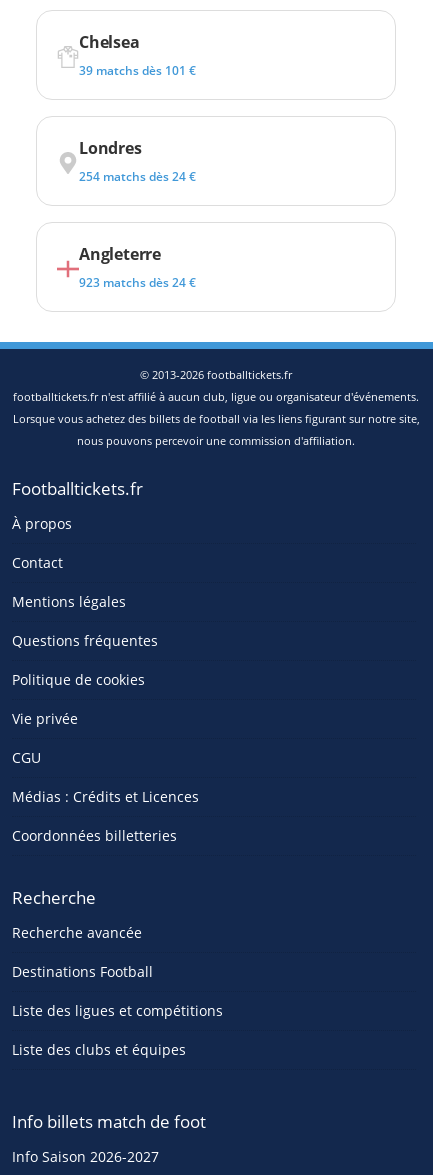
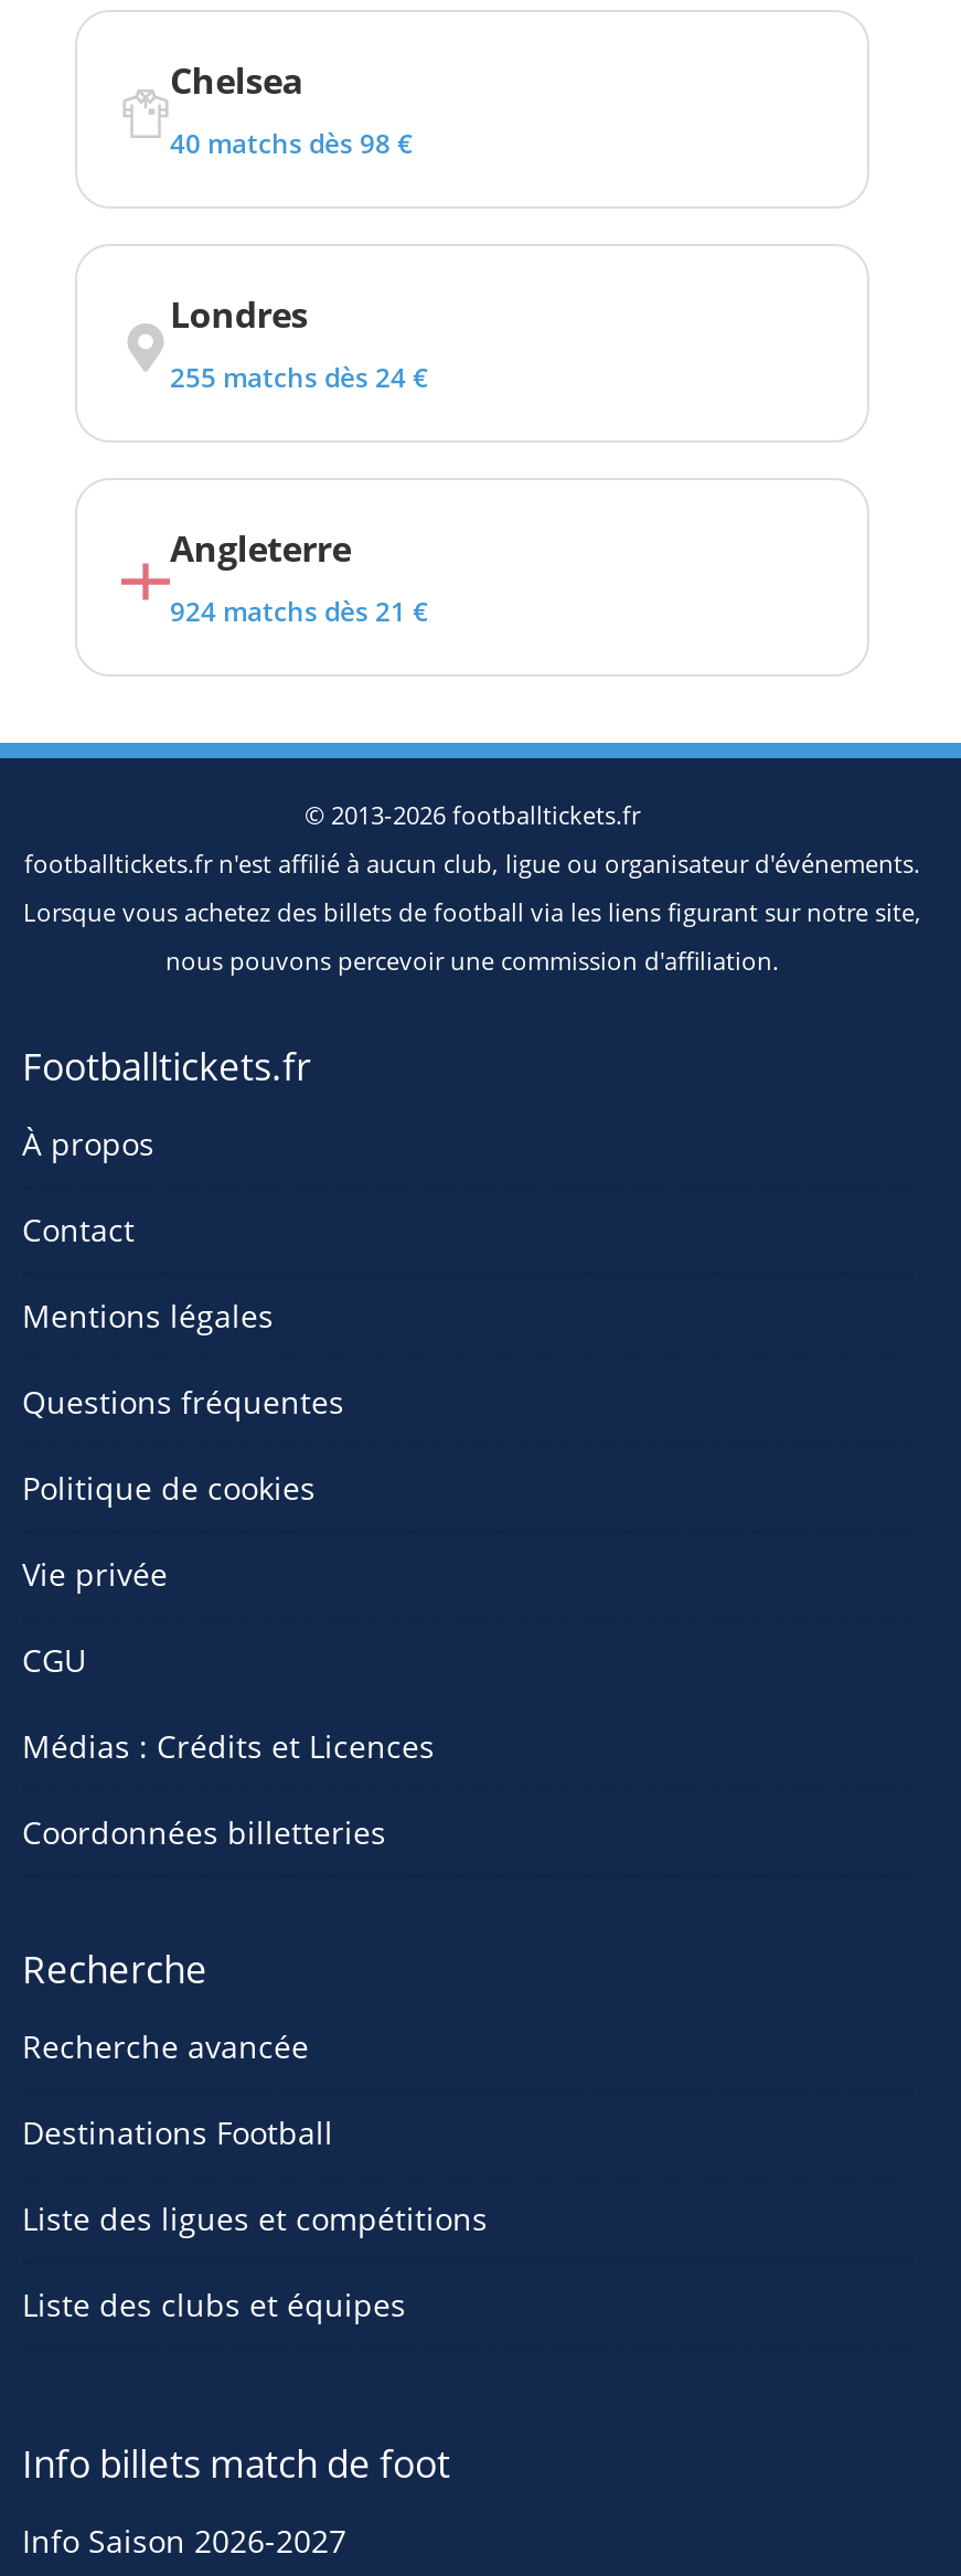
[79,62,196,79] 39 matchs dès 101 € -> [170,125,413,162] 40 matchs dès 98 €
[79,168,196,185] 254 matchs dès 24 € -> [170,359,428,396] 255 matchs dès 24 €
[79,274,196,291] 923 matchs dès 24 € -> [170,593,428,630] 924 matchs dès 21 €

